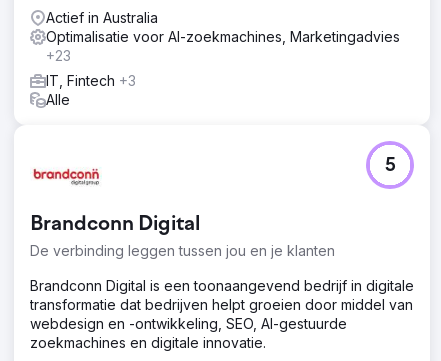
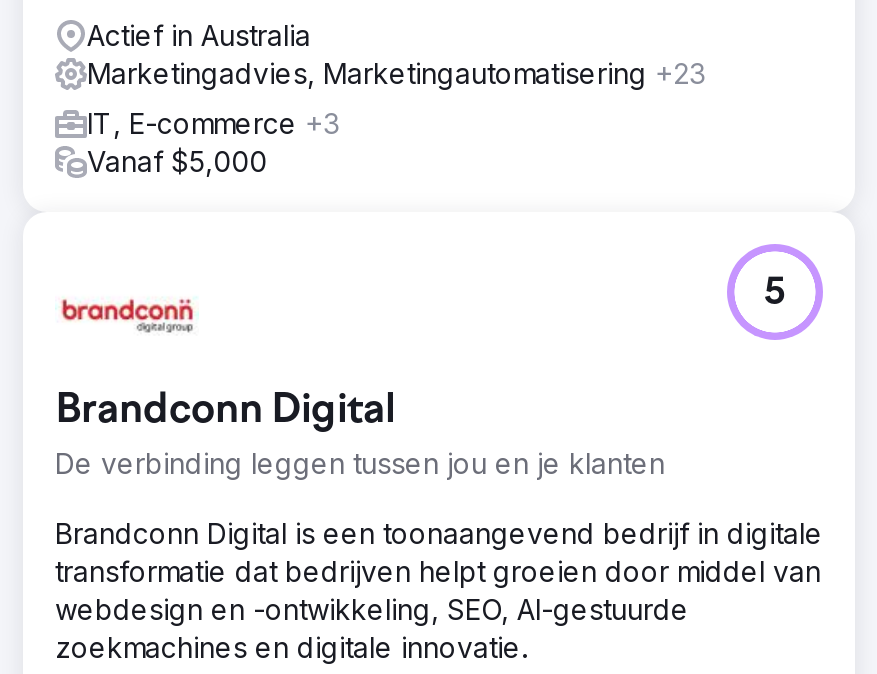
[46,28,400,64] Optimalisatie voor AI-zoekmachines, Marketingadvies | +23 -> [87,55,705,89] Marketingadvies, Marketingautomatisering +23
[46,72,136,108] IT, Fintech +3 | Alle -> [87,105,339,177] IT, E-commerce +3 | Vanaf $5,000

